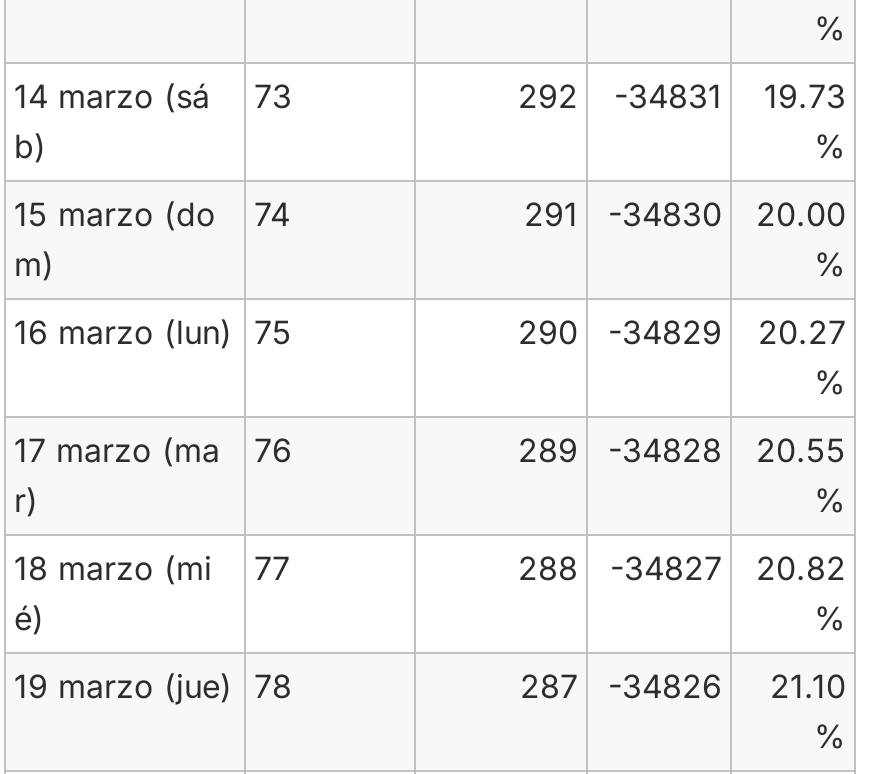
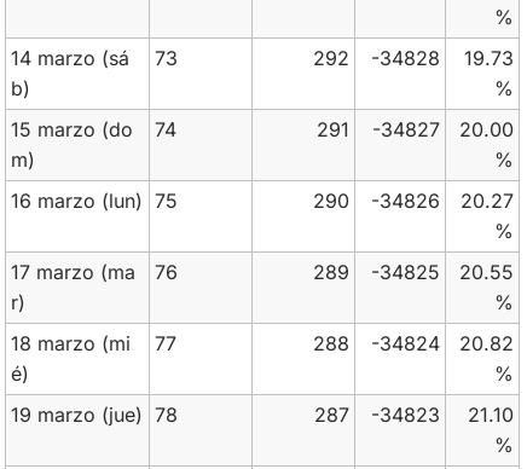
[518,76,846,116] 292 -34831 19.73 -> [313,46,514,70] 292 -34828 19.73
[524,194,846,234] 291 -34830 20.00 -> [317,117,514,141] 291 -34827 20.00
[518,312,846,352] 290 -34829 20.27 -> [313,189,514,213] 290 -34826 20.27
[518,430,846,470] 289 -34828 20.55 -> [313,260,514,284] 289 -34825 20.55
[518,548,846,588] 288 -34827 20.82 -> [313,331,514,355] 288 -34824 20.82
[520,666,846,706] 287 -34826 21.10 -> [314,403,514,427] 287 -34823 21.10

